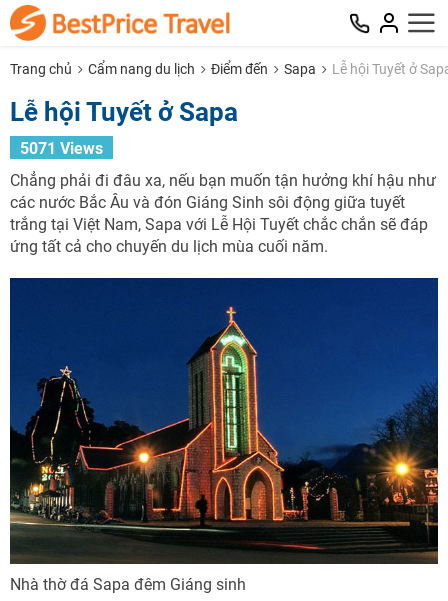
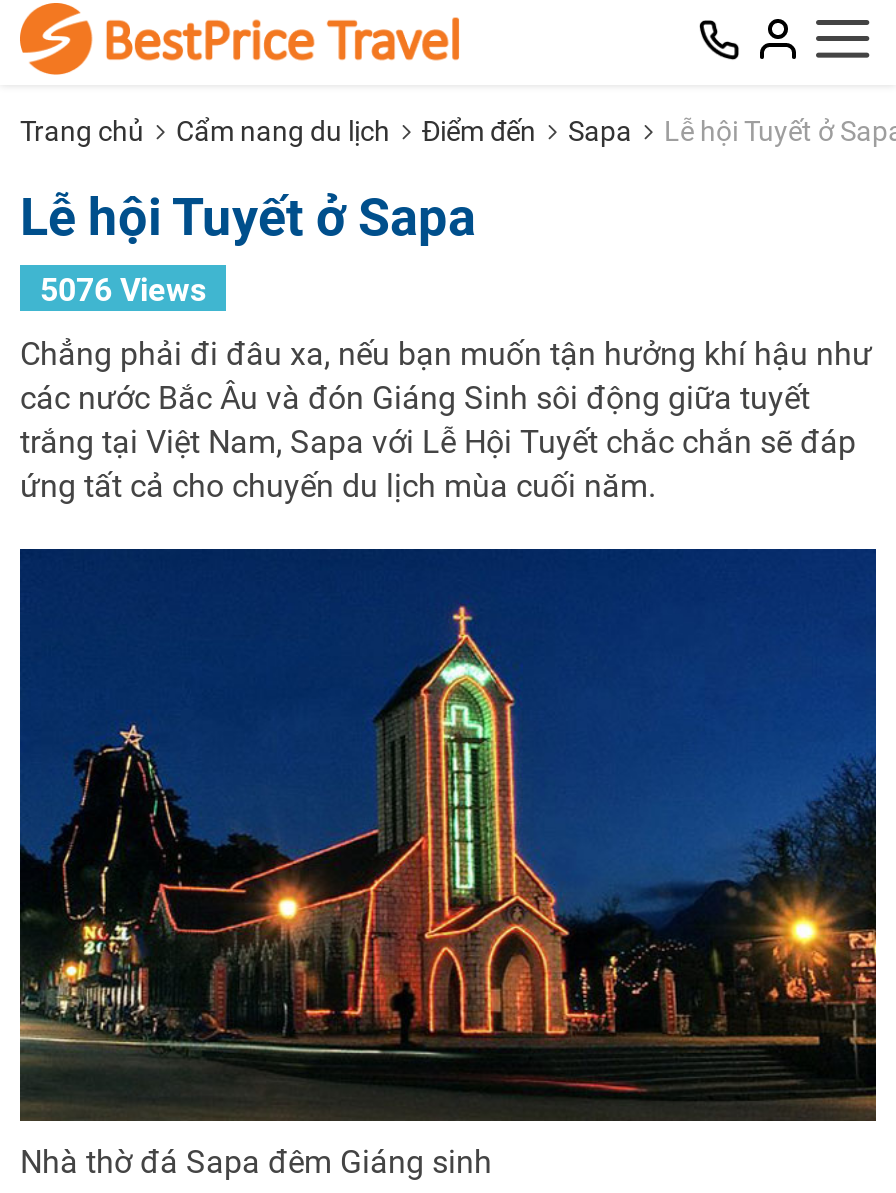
[20,139,103,158] 5071 Views -> [40,271,206,309] 5076 Views

